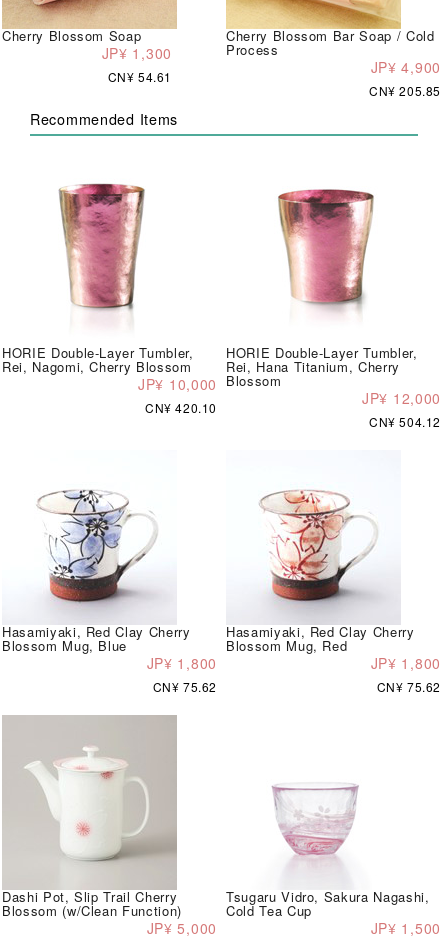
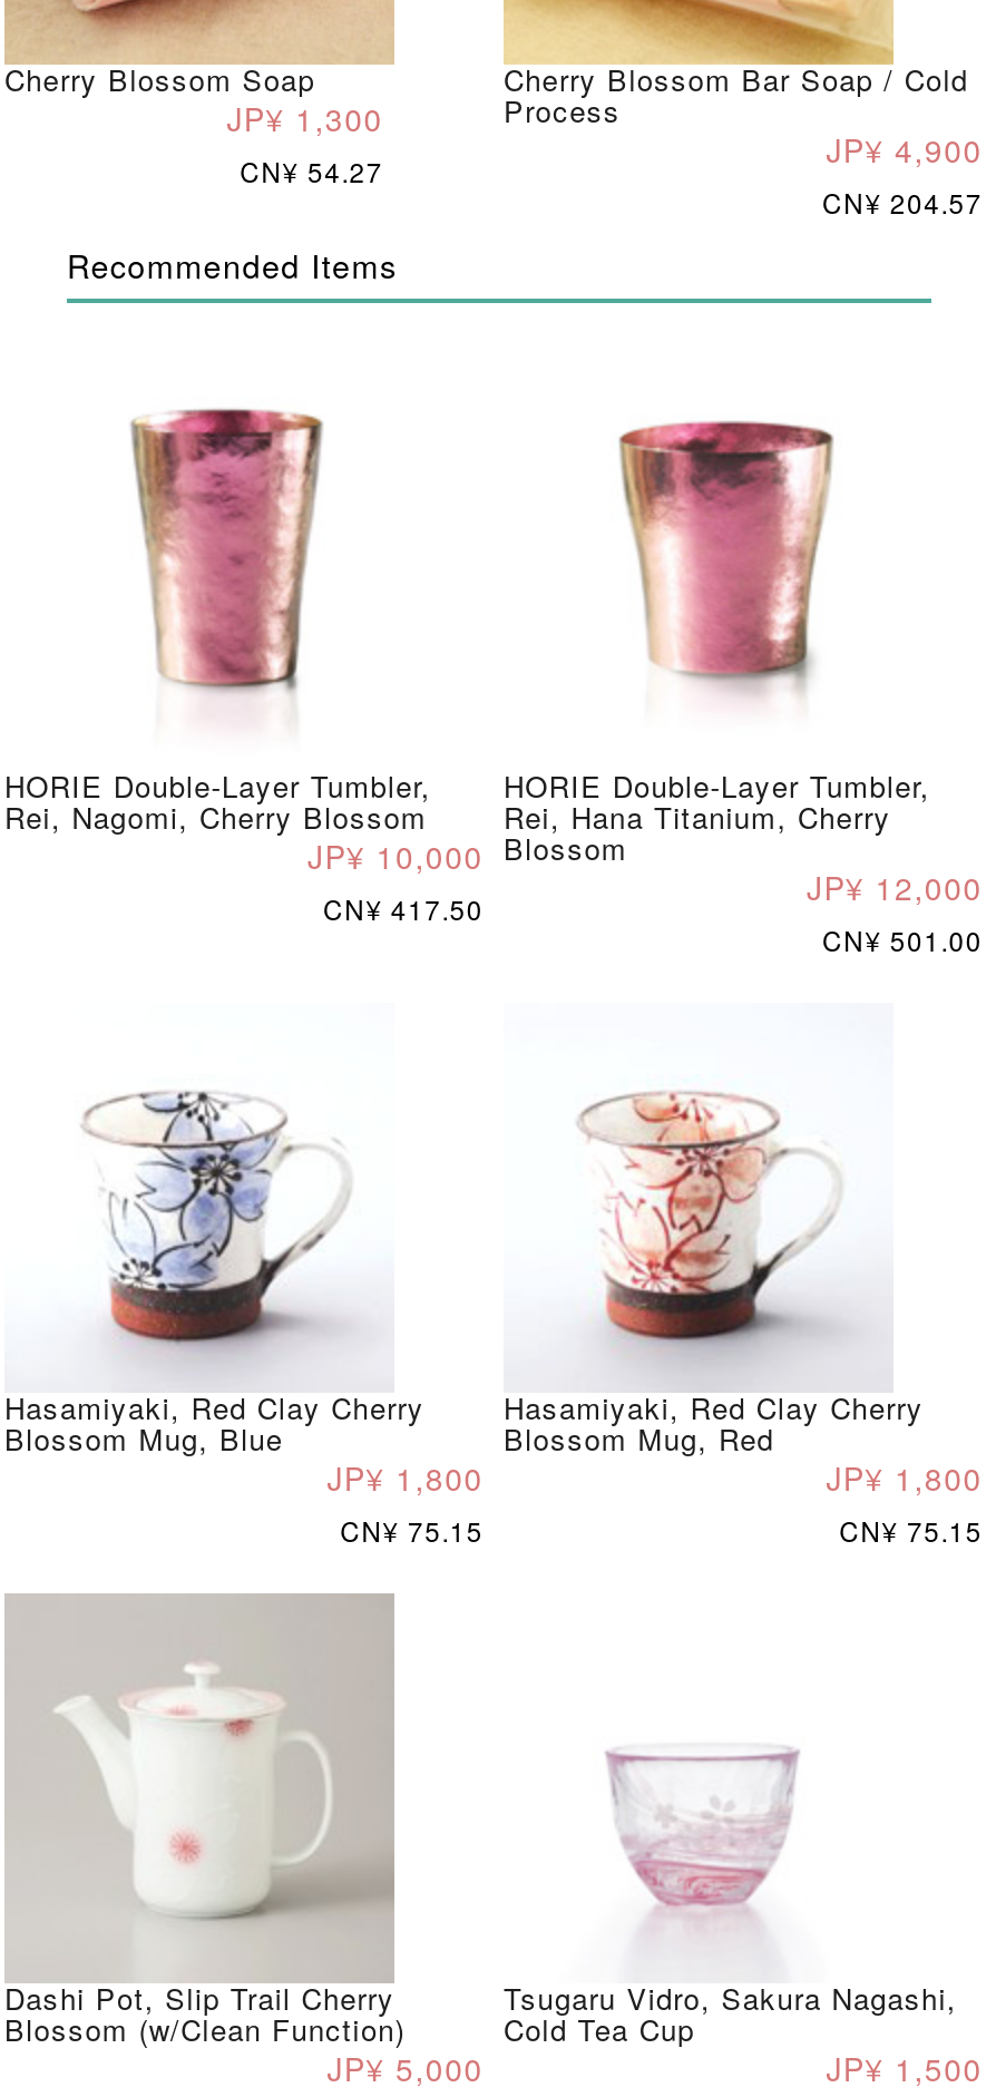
[108,68,172,85] CN¥ 54.61 -> [240,151,383,189] CN¥ 54.27
[369,82,441,99] CN¥ 205.85 -> [822,182,983,220] CN¥ 204.57
[145,398,217,415] CN¥ 420.10 -> [323,888,484,926] CN¥ 417.50
[369,412,441,429] CN¥ 504.12 -> [822,919,983,957] CN¥ 501.00
[153,677,217,694] CN¥ 75.62 -> [340,1510,484,1548] CN¥ 75.15
[377,677,441,694] CN¥ 75.62 -> [839,1510,983,1548] CN¥ 75.15

